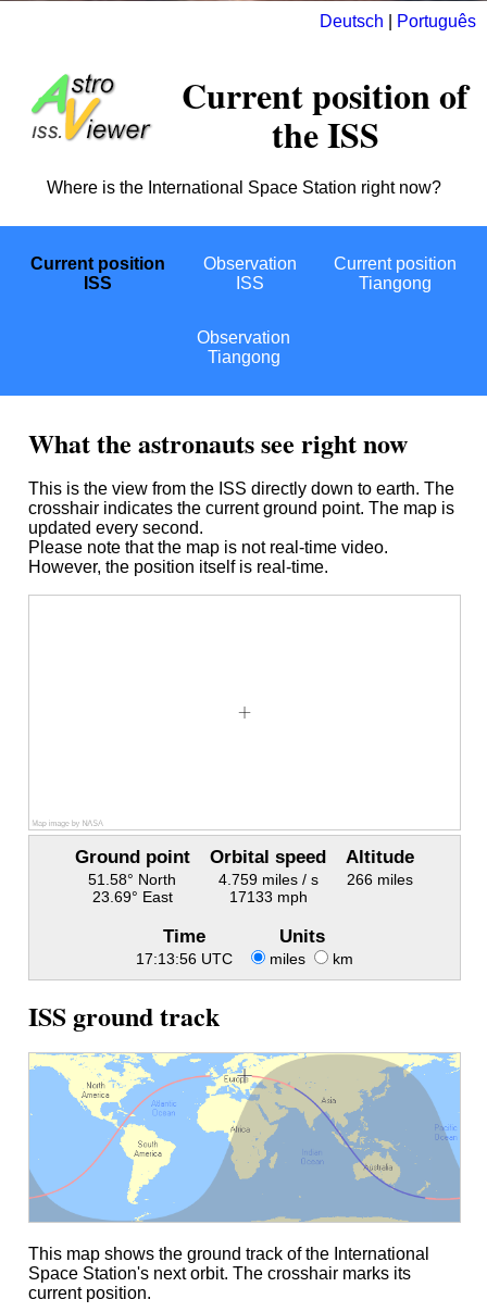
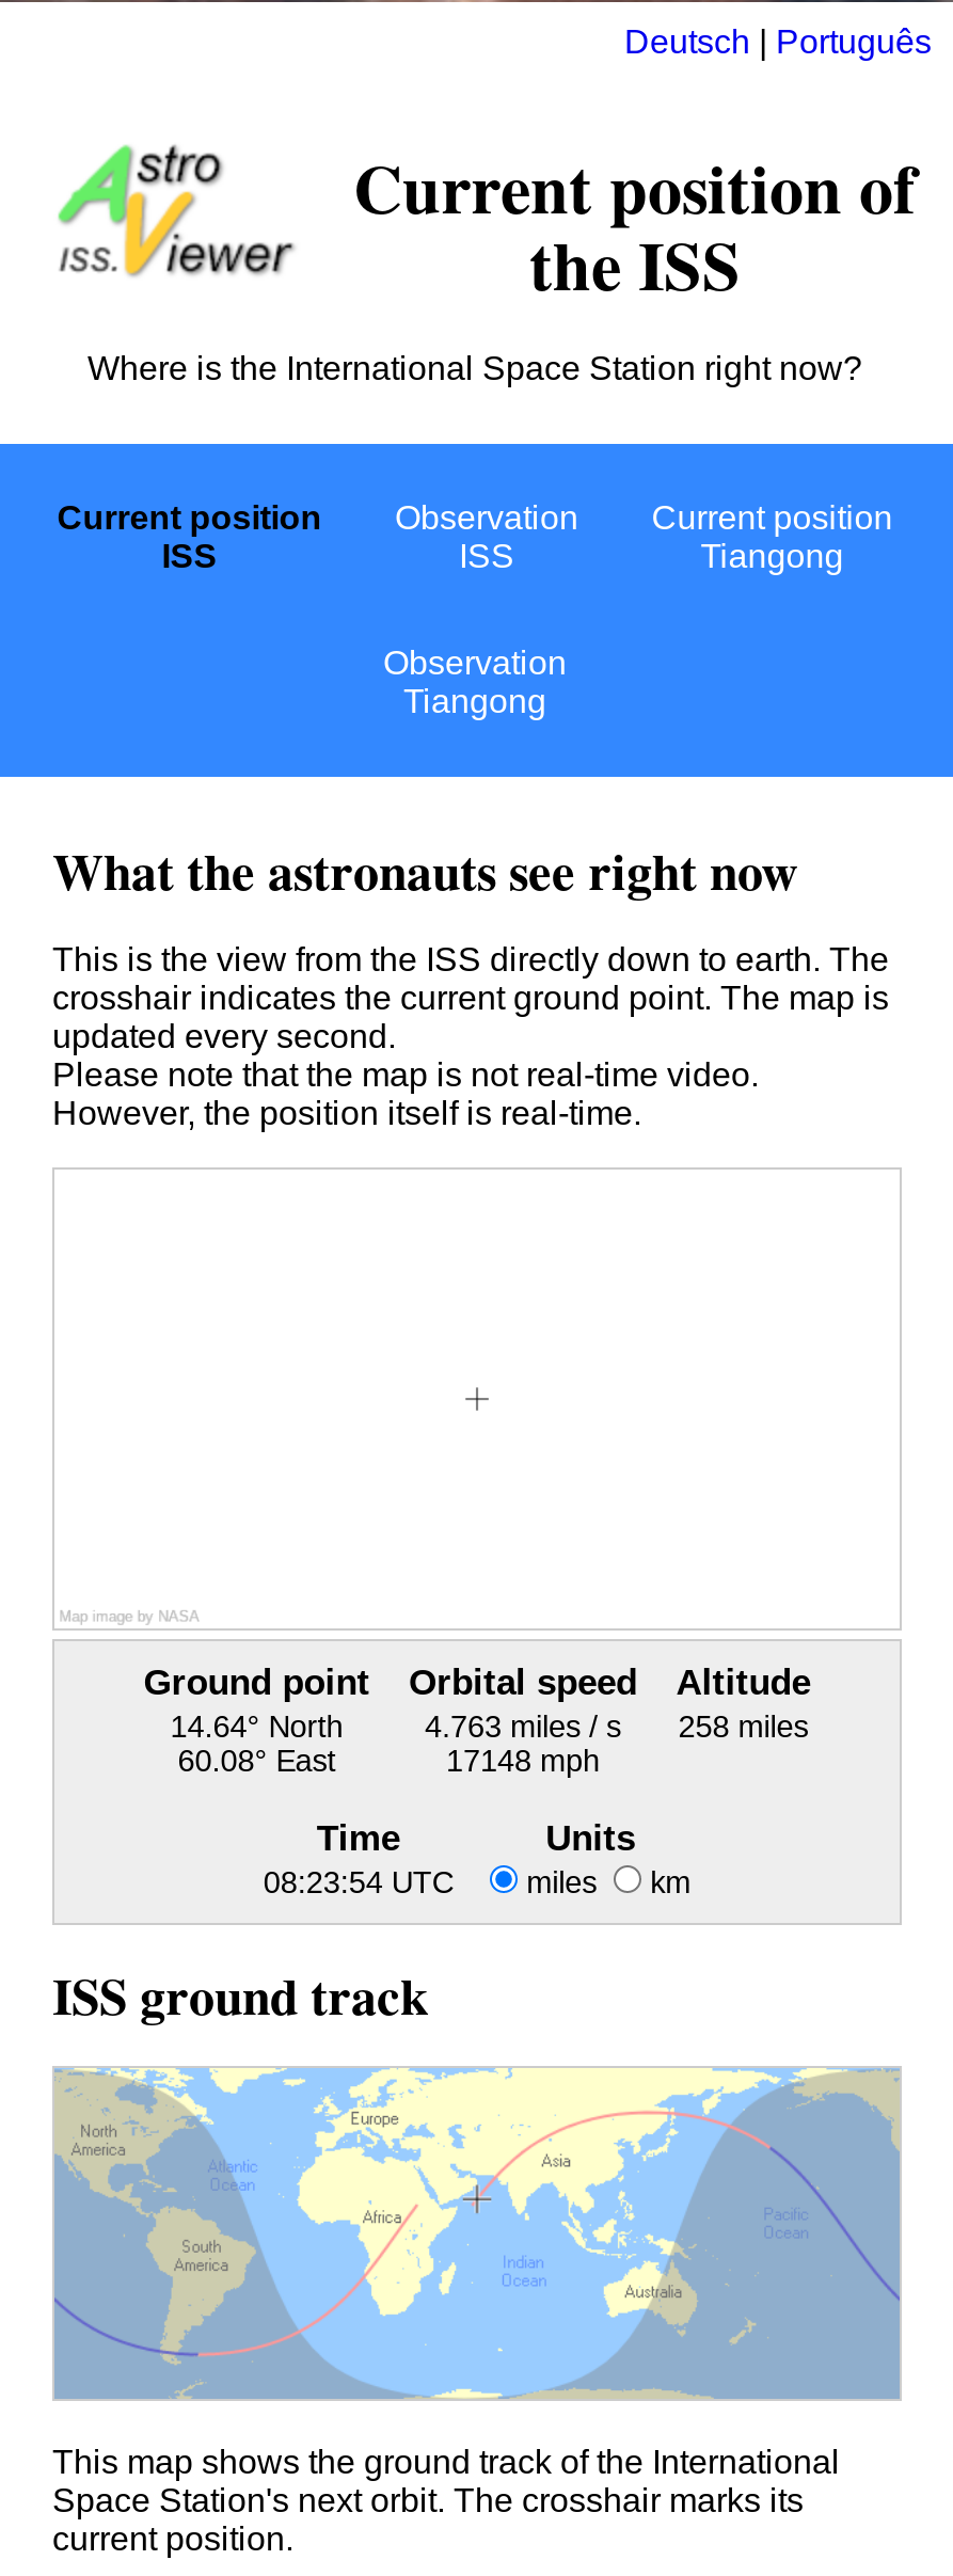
[88,871,176,888] 51.58° North -> [170,1710,343,1744] 14.64° North
[218,871,318,888] 4.759 miles / s -> [425,1710,621,1744] 4.763 miles / s
[347,871,413,888] 266 miles -> [678,1710,808,1744] 258 miles
[92,888,173,905] 23.69° East -> [178,1744,336,1778] 60.08° East
[229,888,307,905] 17133 mph -> [446,1744,600,1778] 17148 mph
[136,951,353,968] 17:13:56 UTC miles km -> [263,1866,691,1901] 08:23:54 UTC miles km
[28,1052,461,1223] [image] -> [52,2066,902,2401] [image]

